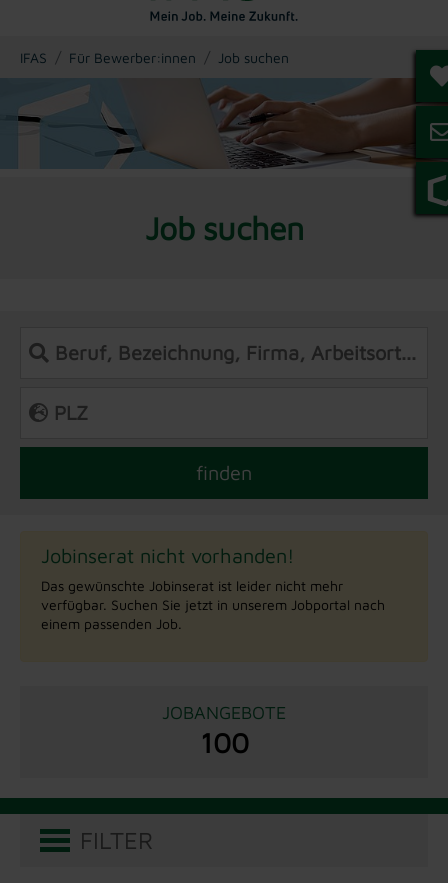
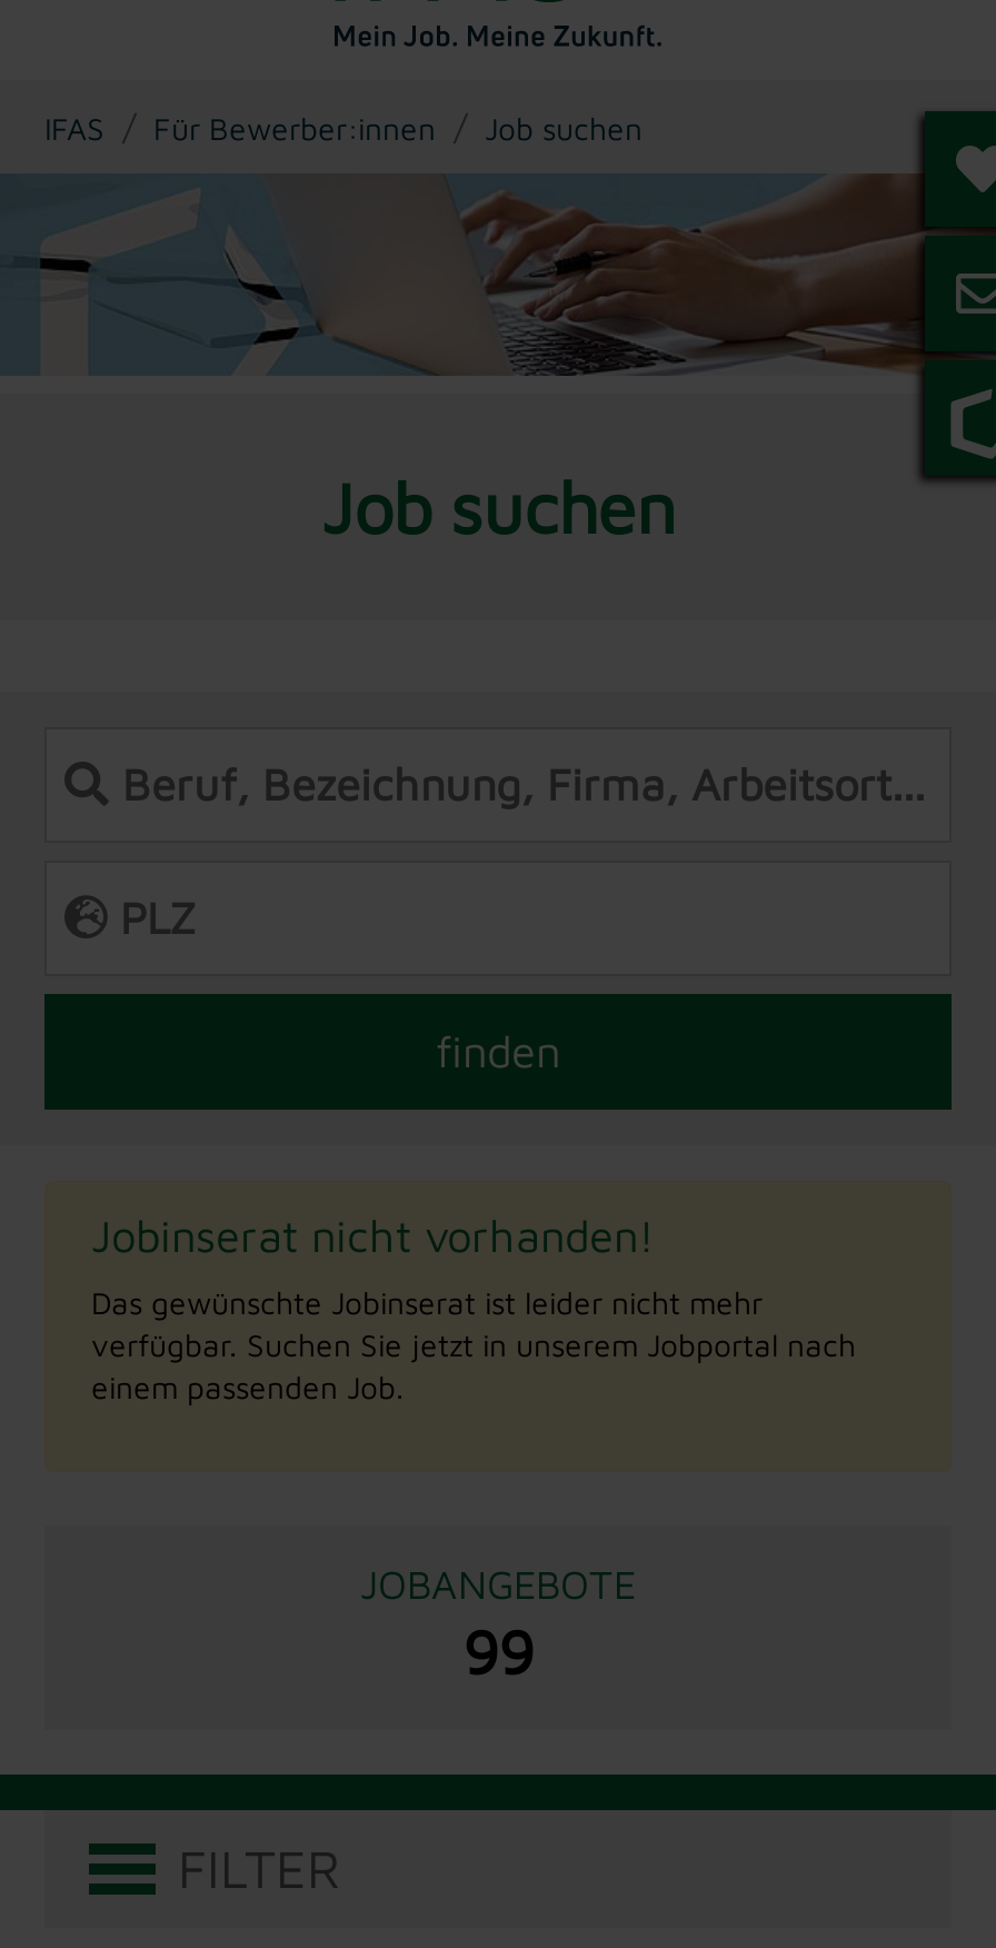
[199,726,248,759] 100 -> [462,1615,534,1688] 99

